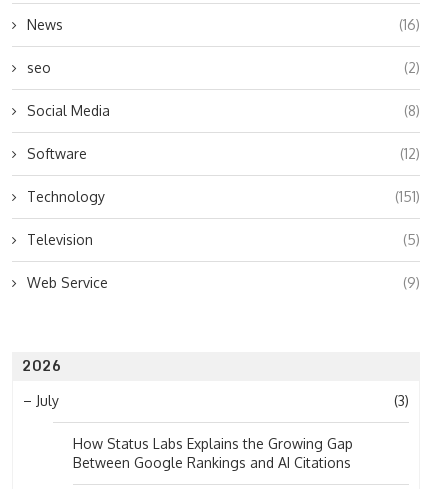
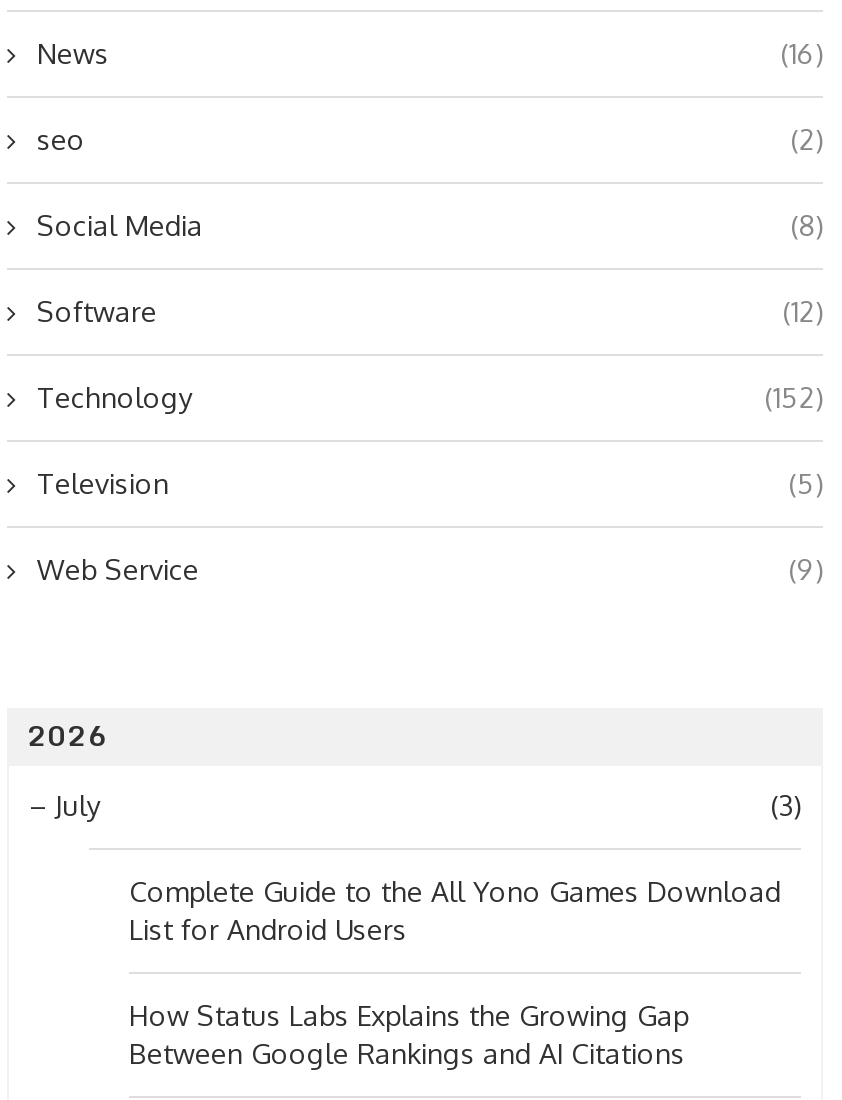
[395,188,420,205] (151) -> [765,380,823,414] (152)
none -> [129,874,781,946] Complete Guide to the All Yono Games Download | List for Android Users

